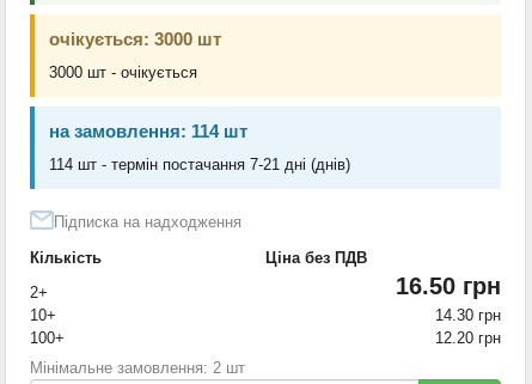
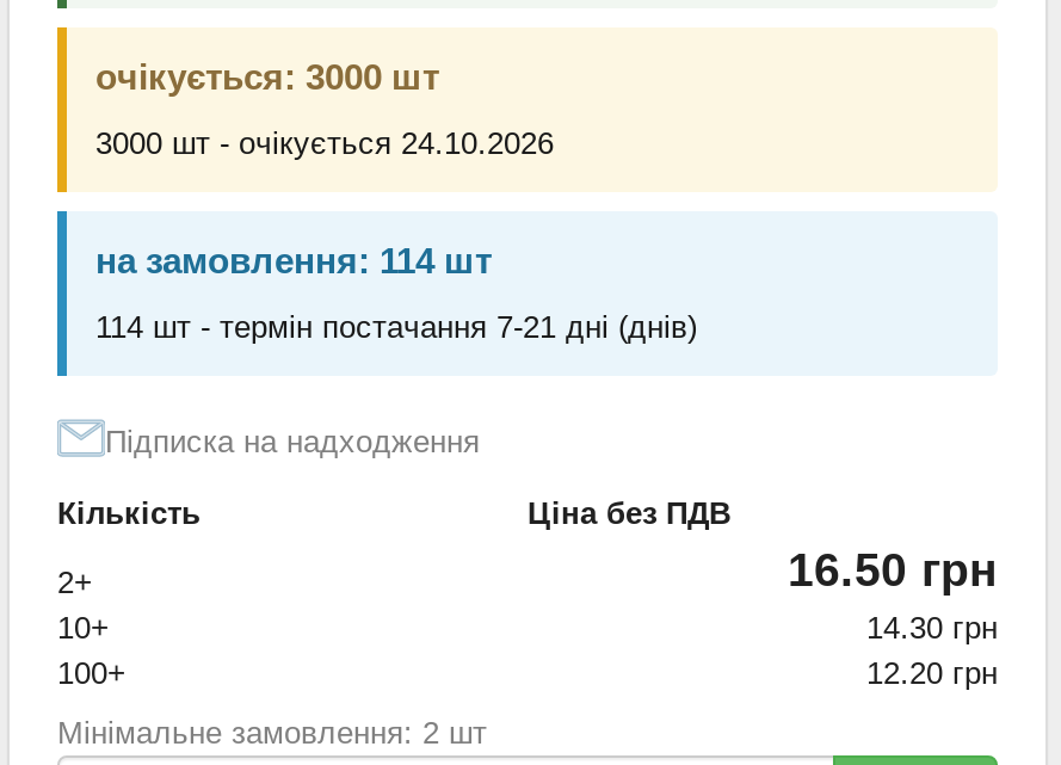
[49,63,197,81] 3000 шт - очікується -> [95,125,554,160] 3000 шт - очікується 24.10.2026

